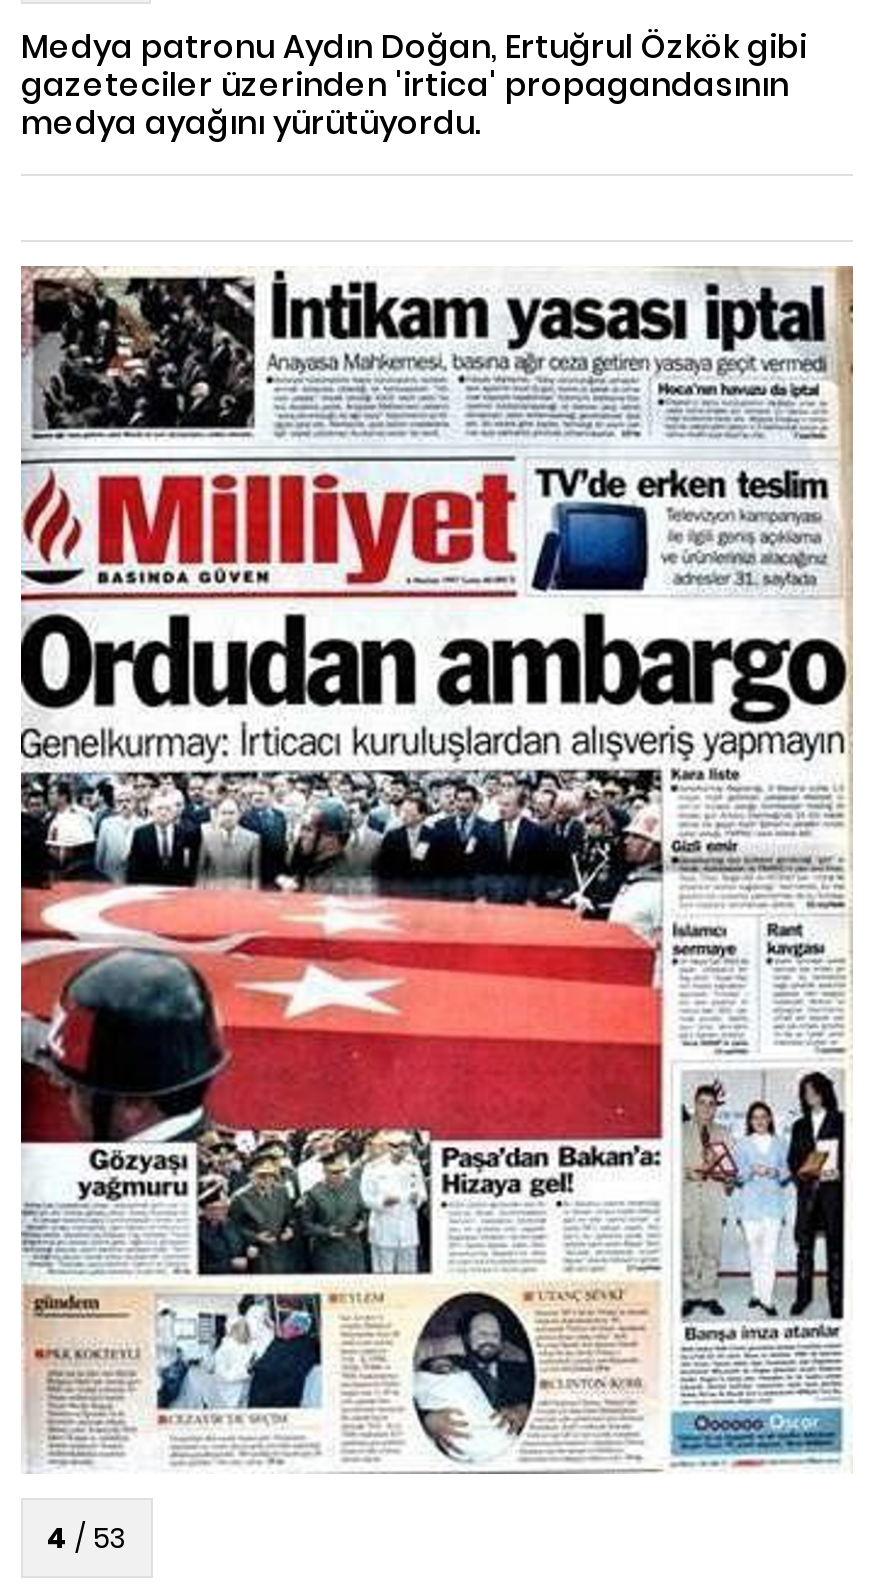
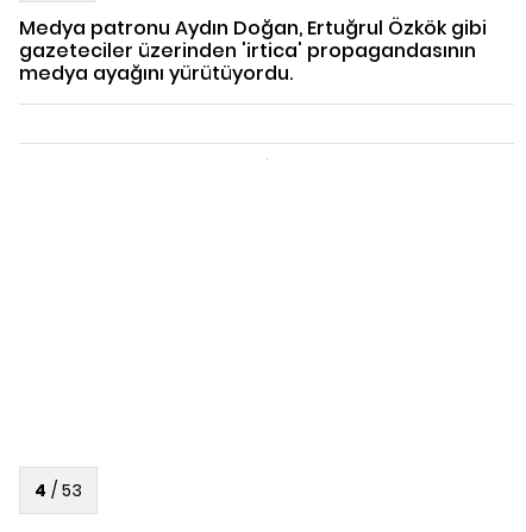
[19,264,855,1476] [image] -> none

